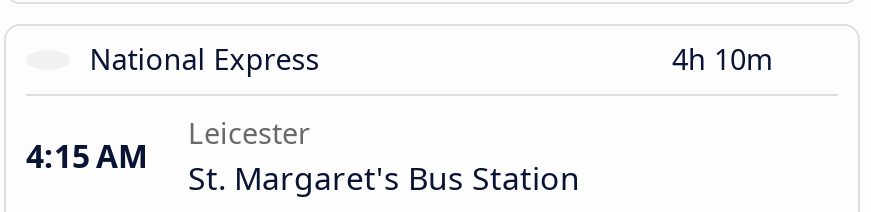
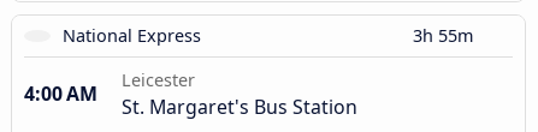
[672,40,780,78] 4h 10m -> [413,24,478,47] 3h 55m
[26,134,580,200] 4:15 AM St. Margaret's Bus Station -> [24,80,357,120] 4:00 AM St. Margaret's Bus Station

